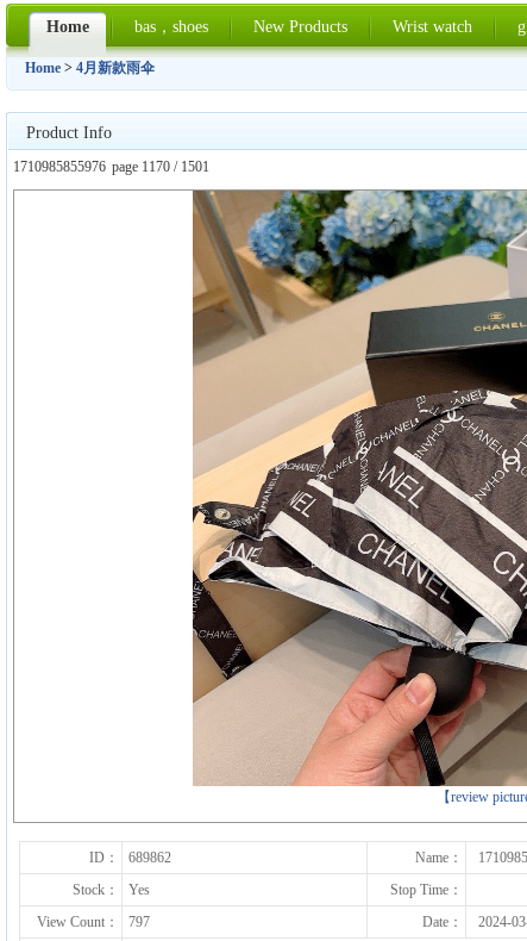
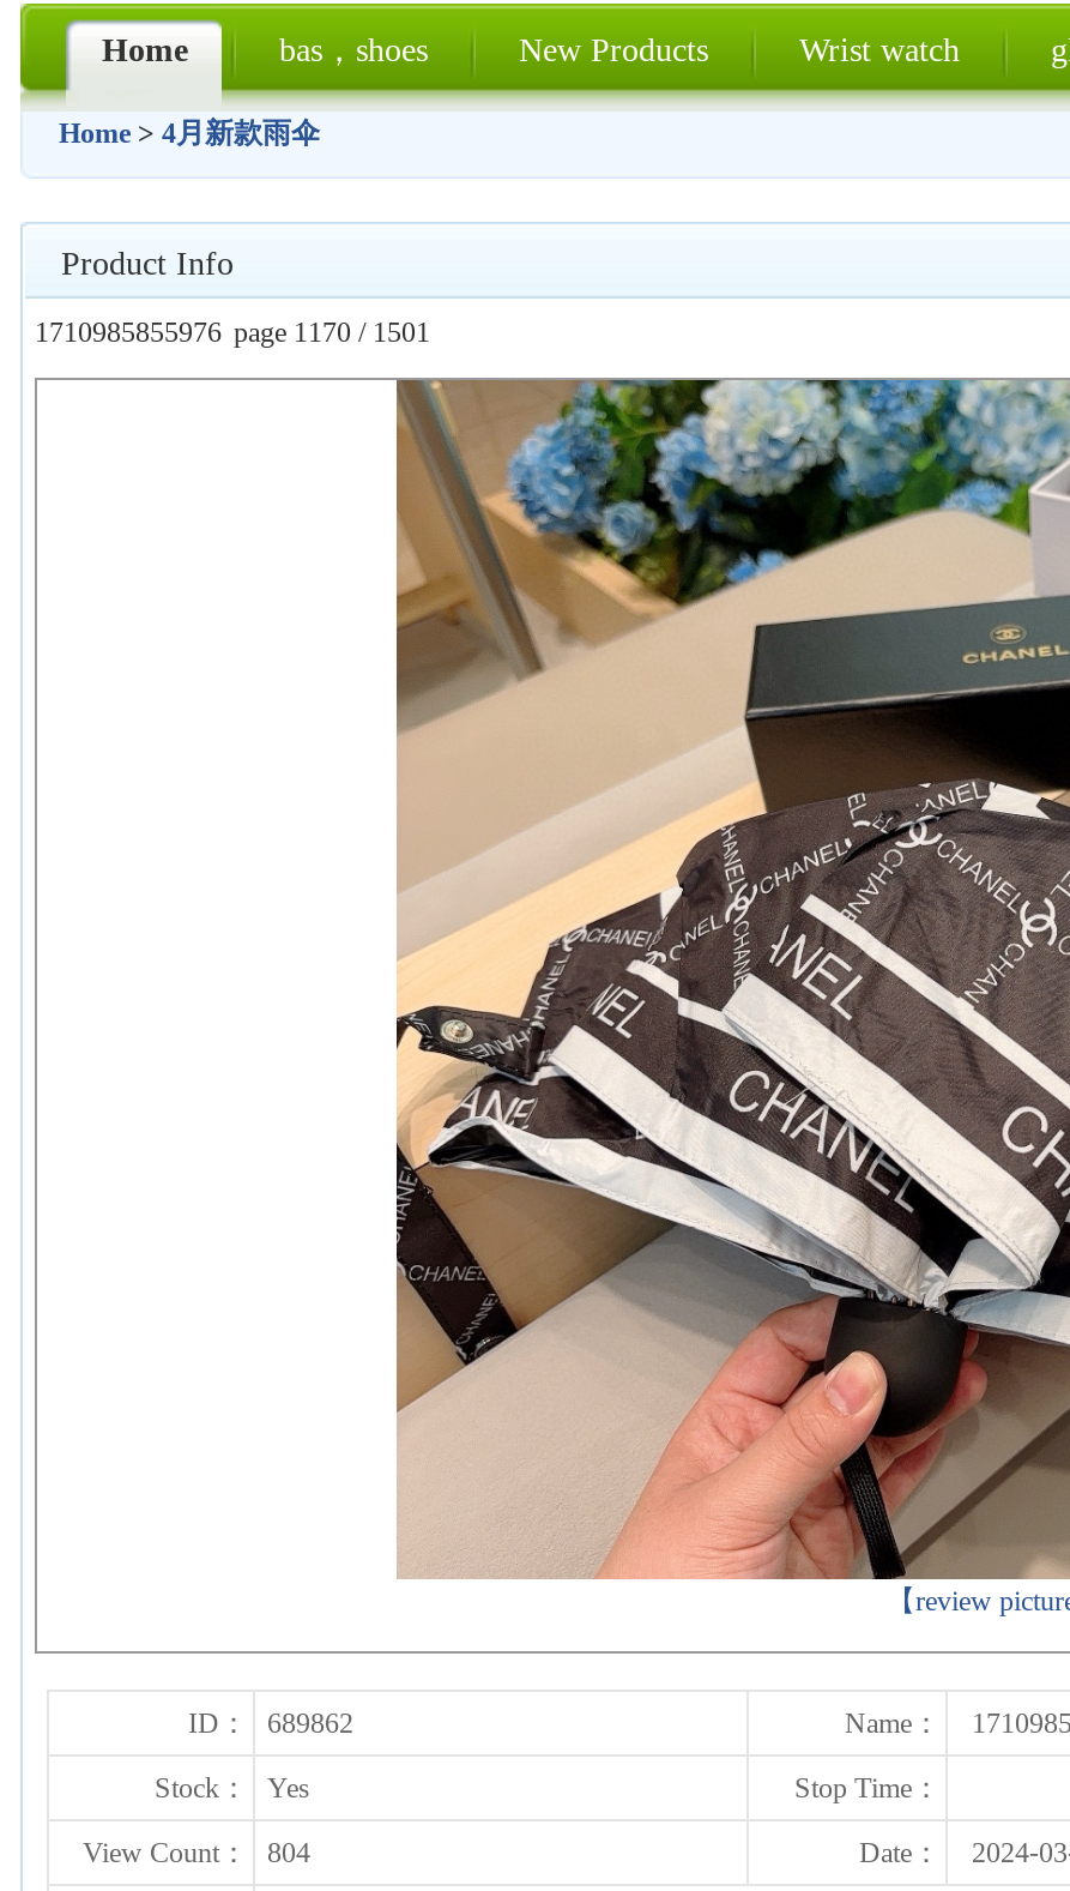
[37,914,150,930] View Count： 797 -> [83,1836,310,1869] View Count： 804

